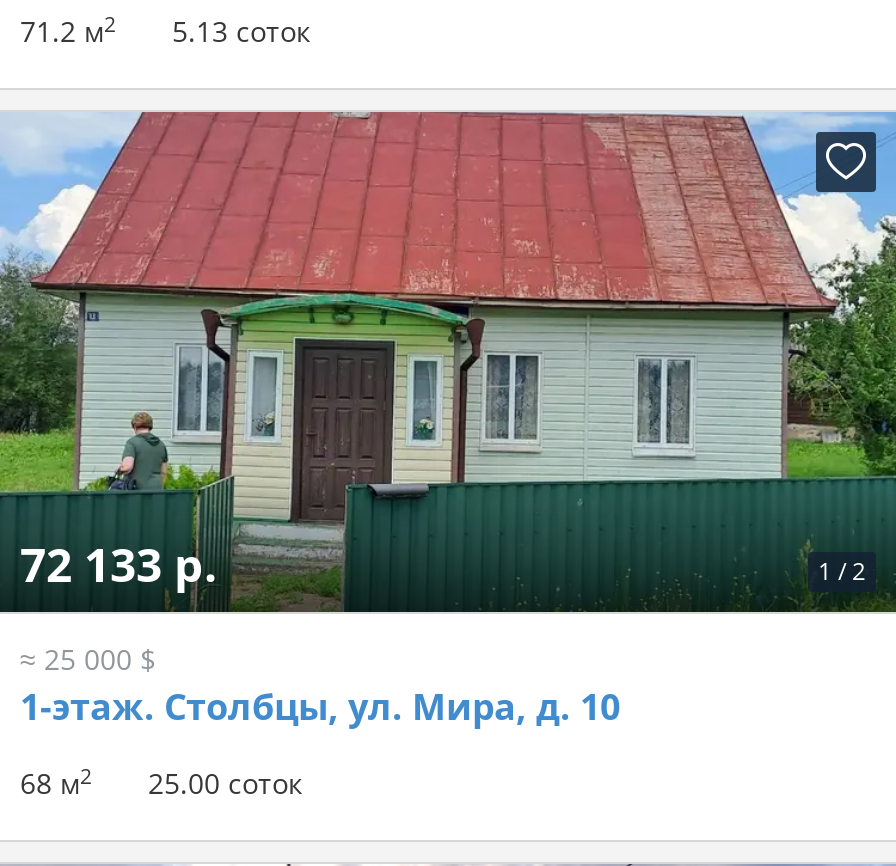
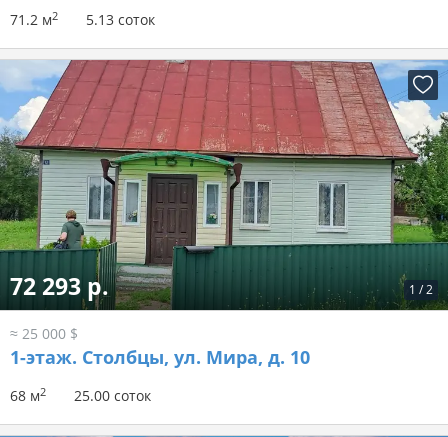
[20,533,218,597] 72 133 р. -> [10,270,109,302] 72 293 р.

